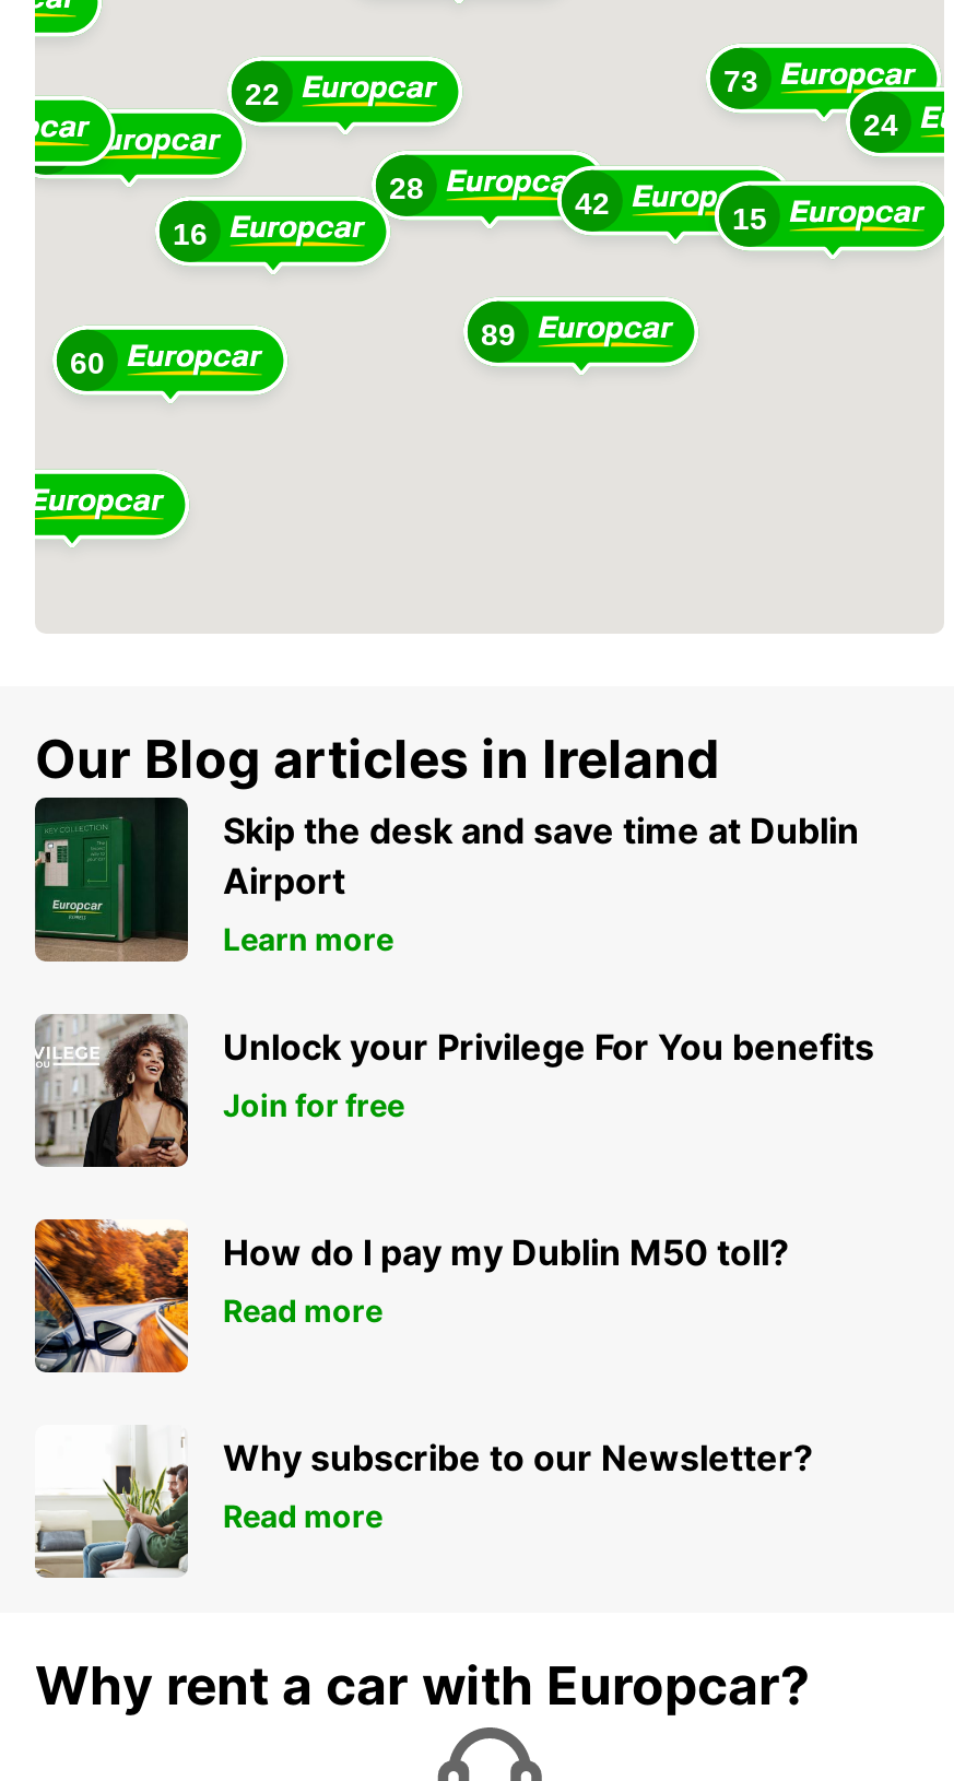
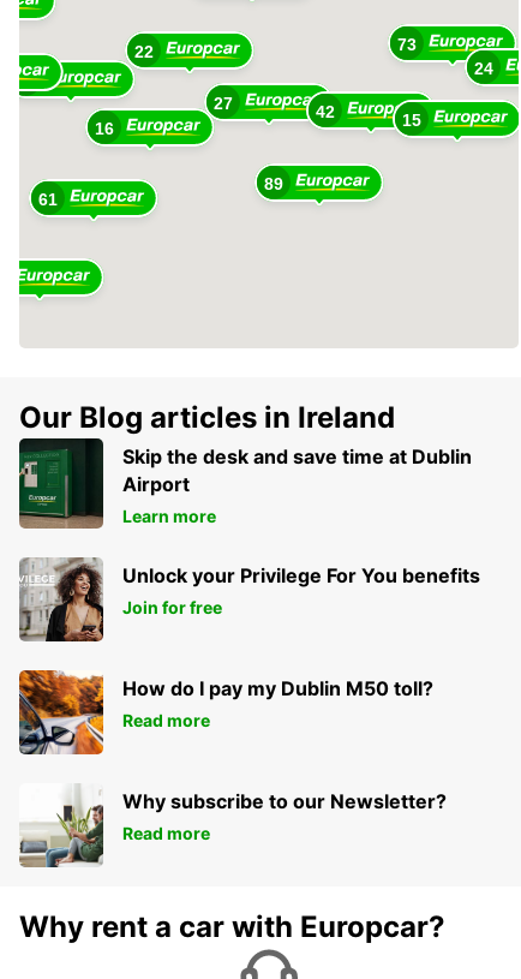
[389,170,424,205] 28 -> [214,94,233,113] 27
[70,345,105,380] 60 -> [38,190,58,209] 61

